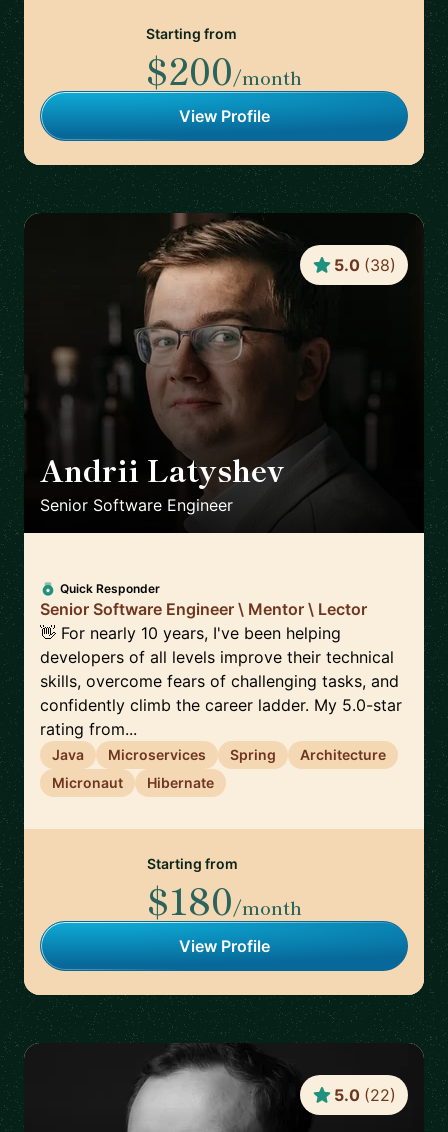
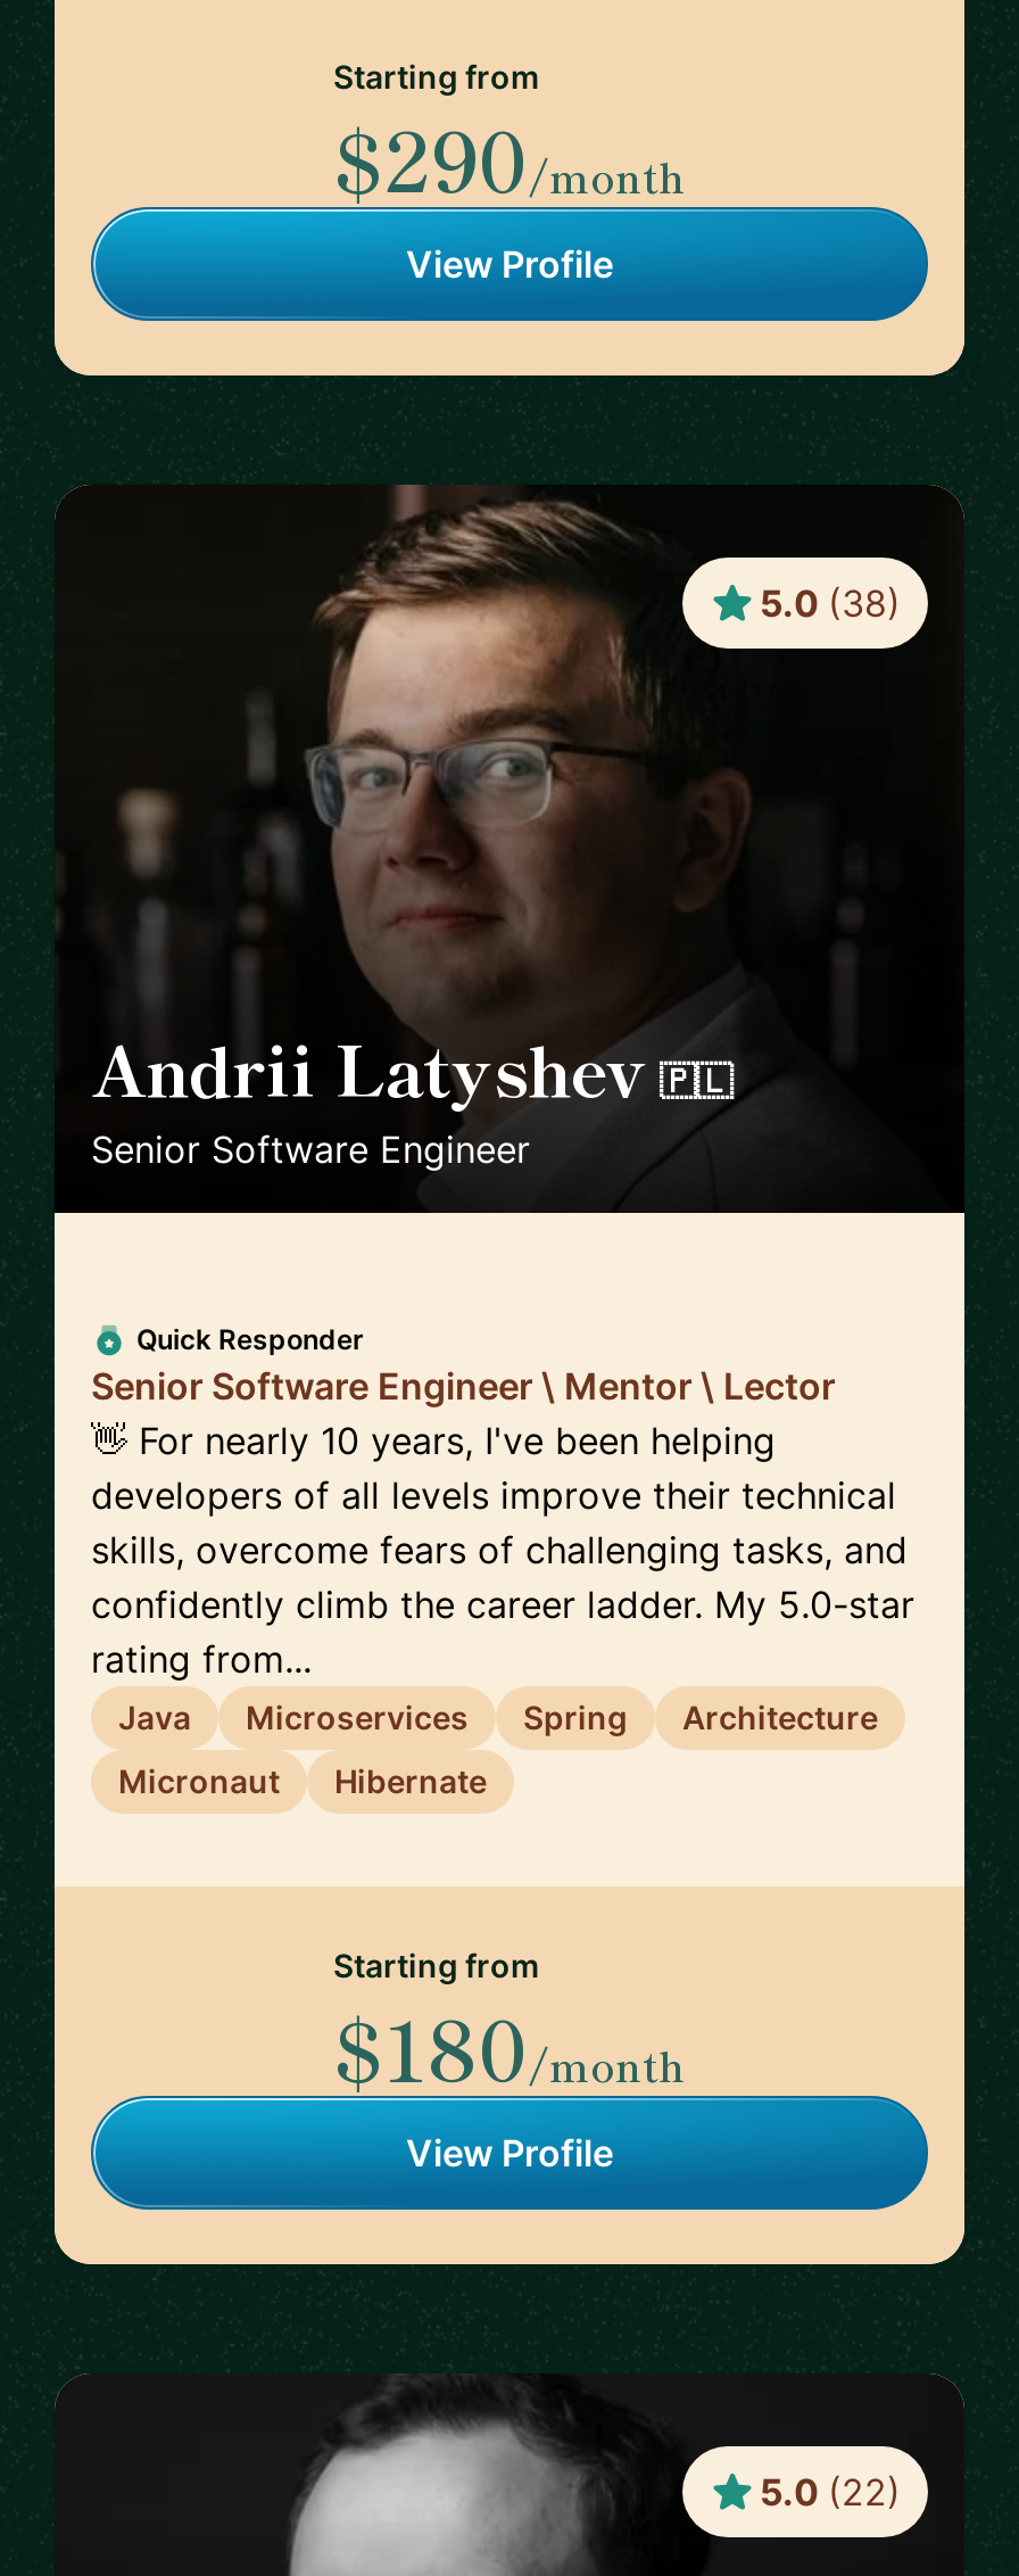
[146,43,302,95] $200/month -> [333,98,686,216] $290/month

